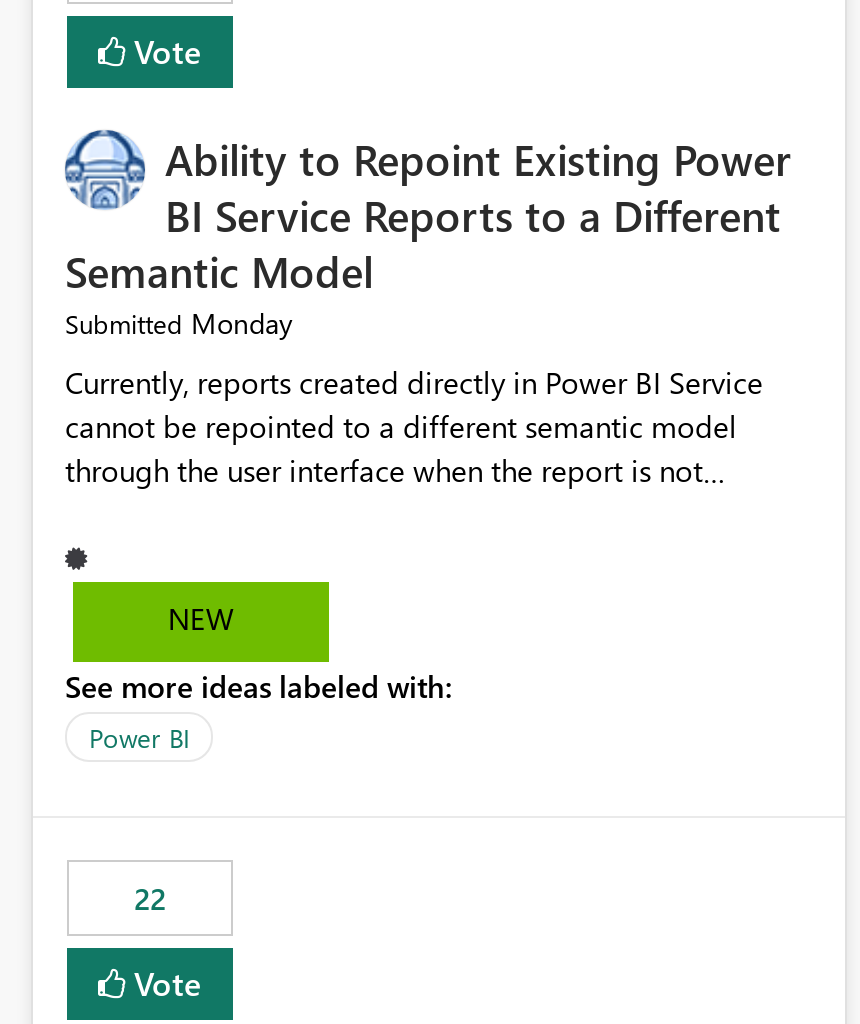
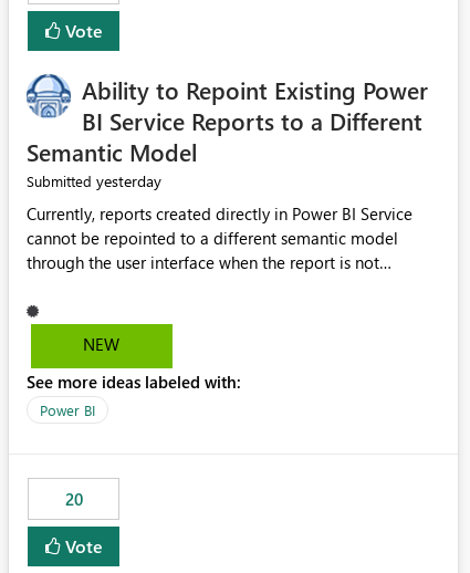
[65,305,293,343] Submitted Monday -> [27,171,161,192] Submitted yesterday
[134,879,166,919] 22 -> [65,488,82,510] 20

